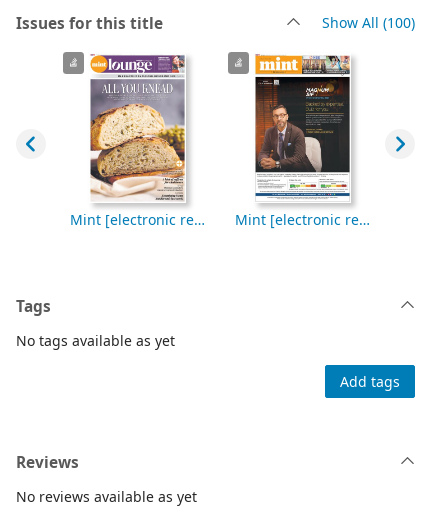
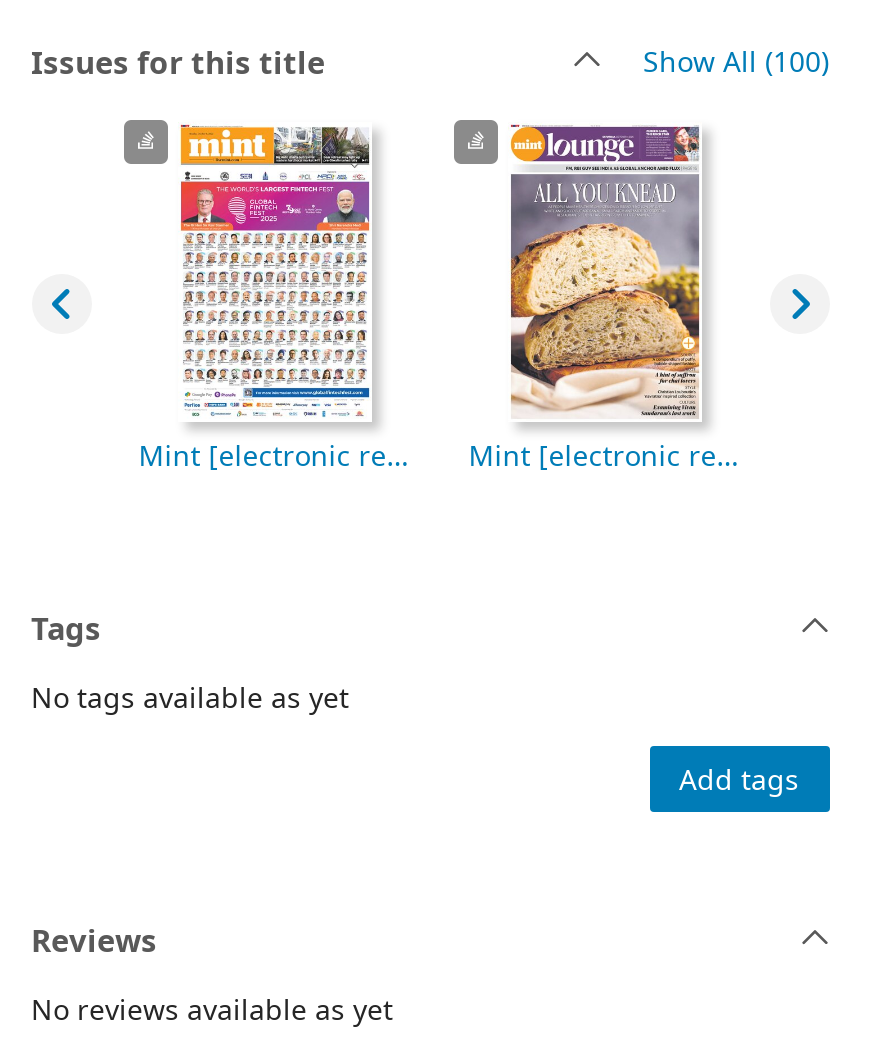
[89,54,185,201] [image] -> [178,124,372,416] [image]
[254,55,350,200] [image] -> [510,124,702,418] [image]

